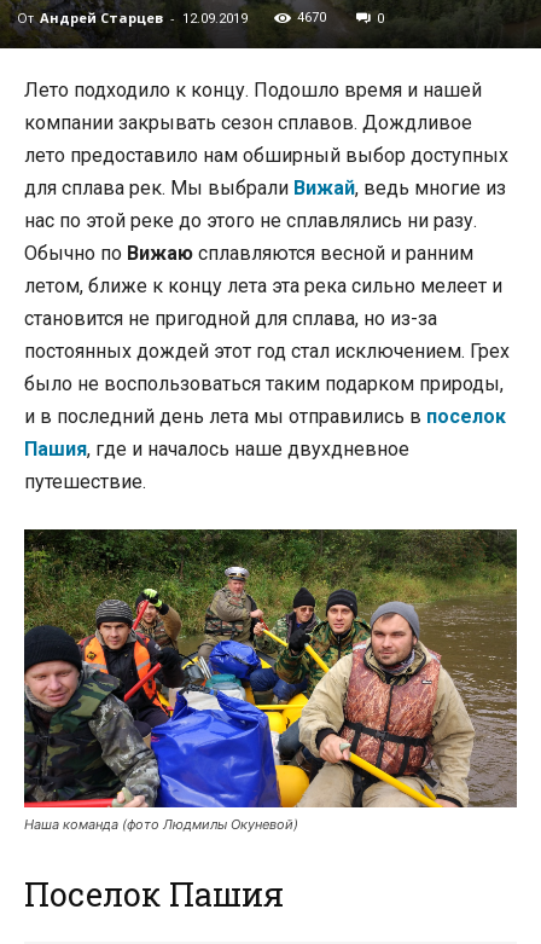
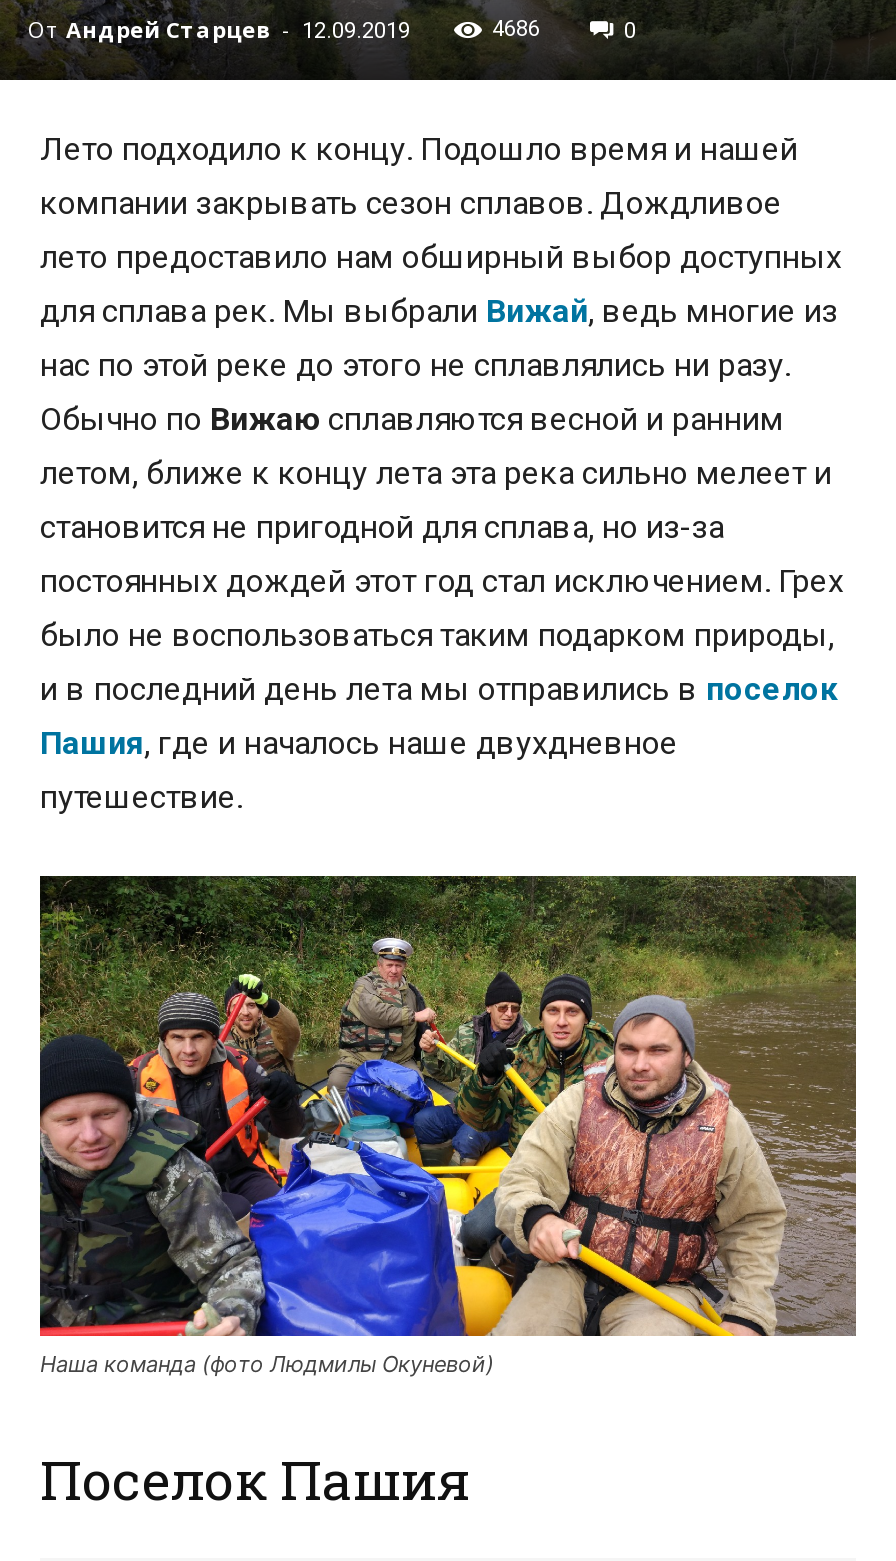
[297,10,326,26] 4670 -> [492,17,540,43] 4686

